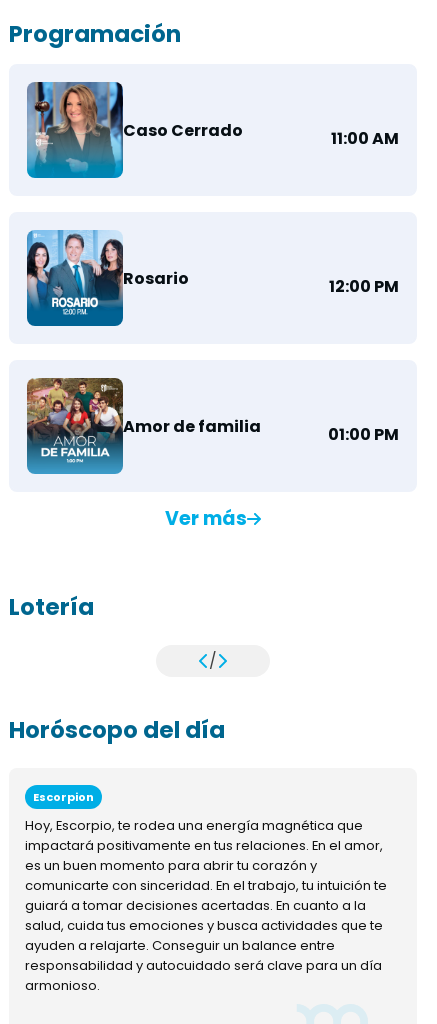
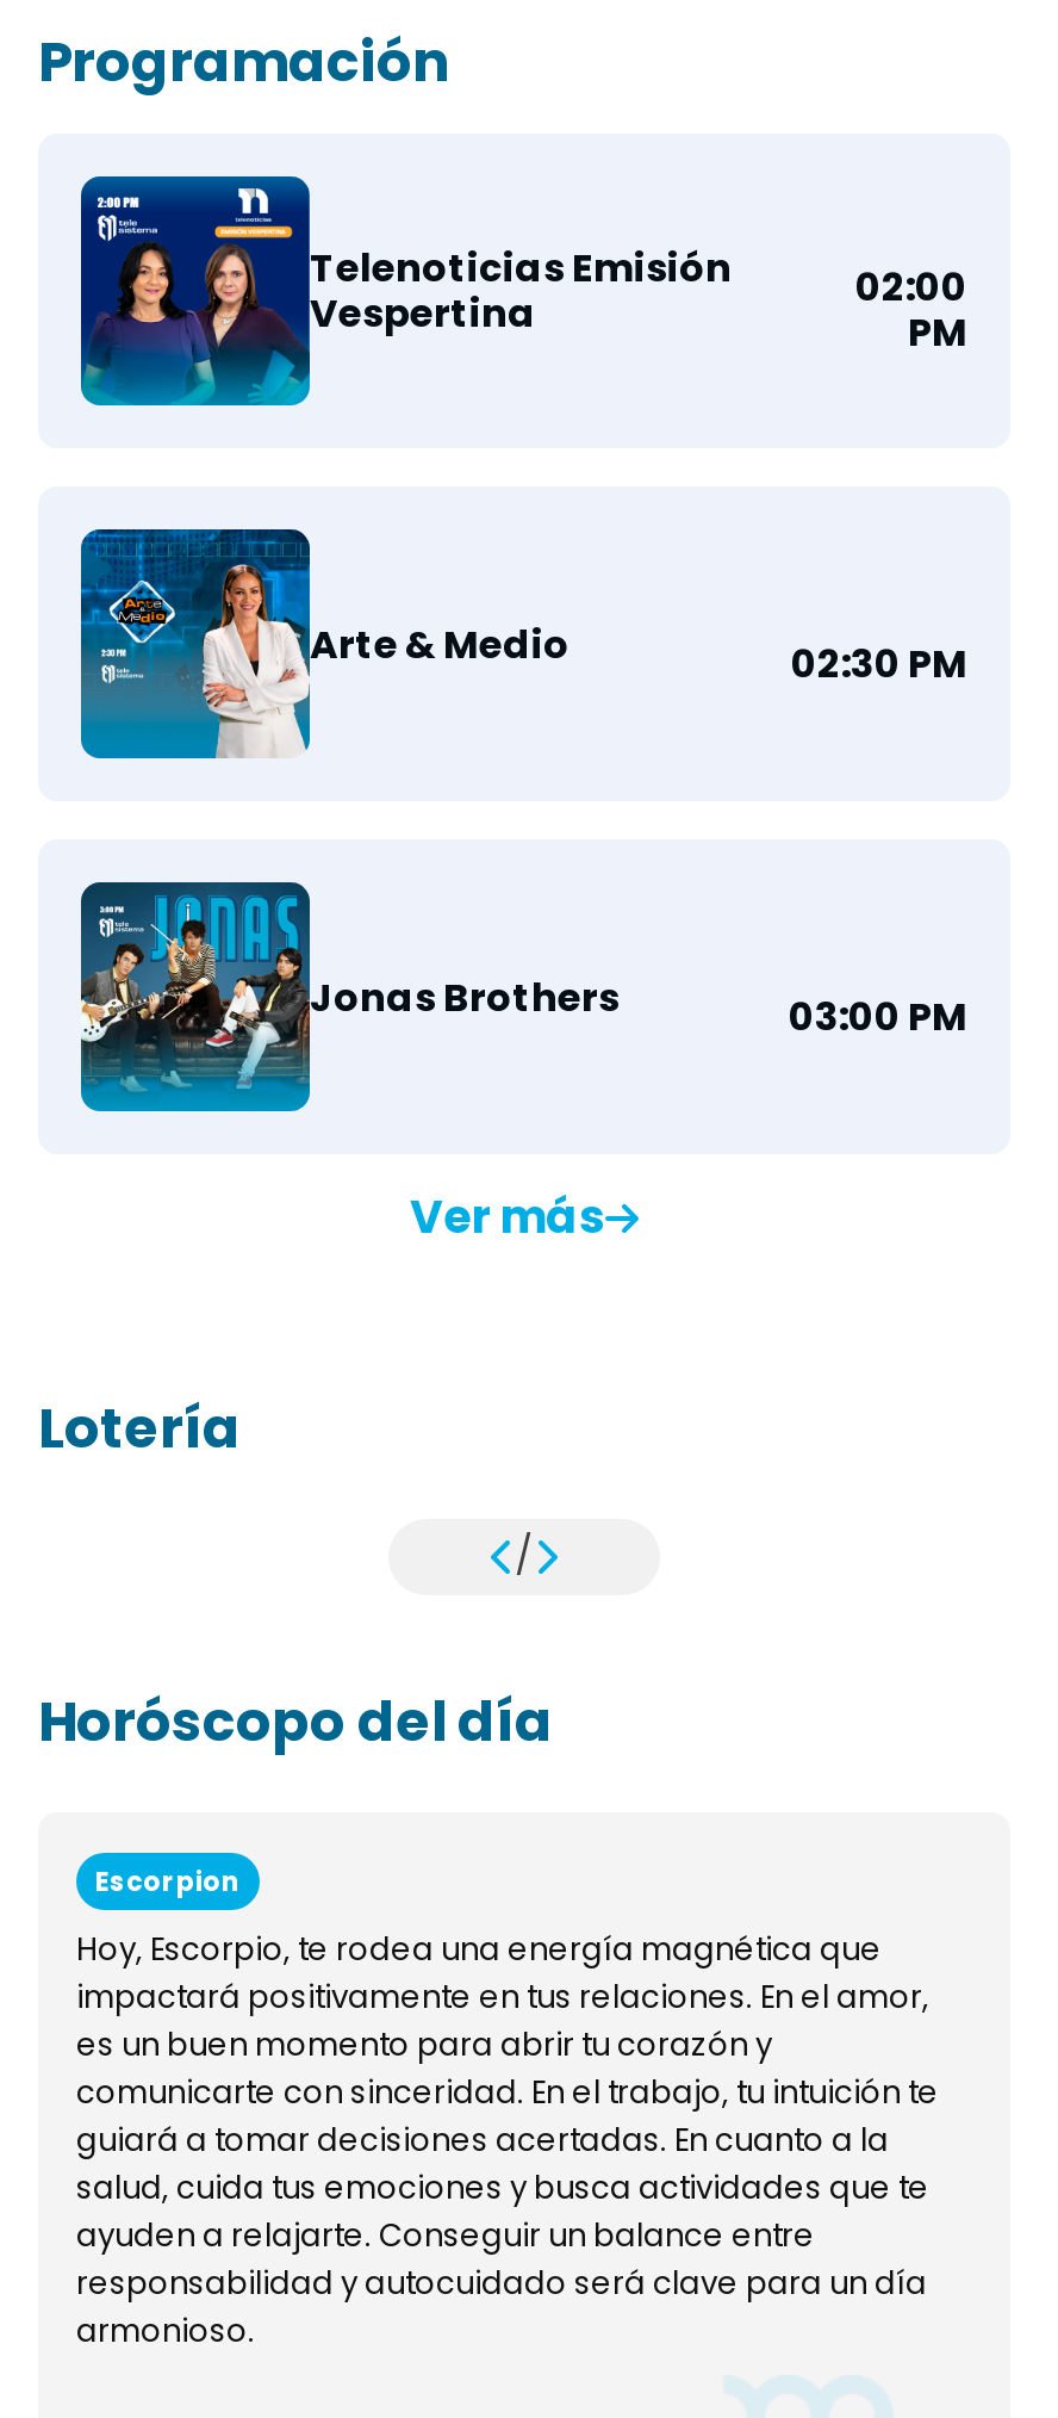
[26,81,399,172] [image] | Caso Cerrado | 11:00 AM -> [81,174,967,391] [image] | Telenoticias Emisión | Vespertina | 02:00 | PM
[26,229,399,327] [image] | Rosario | 12:00 PM -> [79,527,967,758] [image] | Arte & Medio | 02:30 PM
[26,377,399,474] [image] | Amor de familia | 01:00 PM -> [79,880,967,1109] [image] | Jonas Brothers | 03:00 PM

